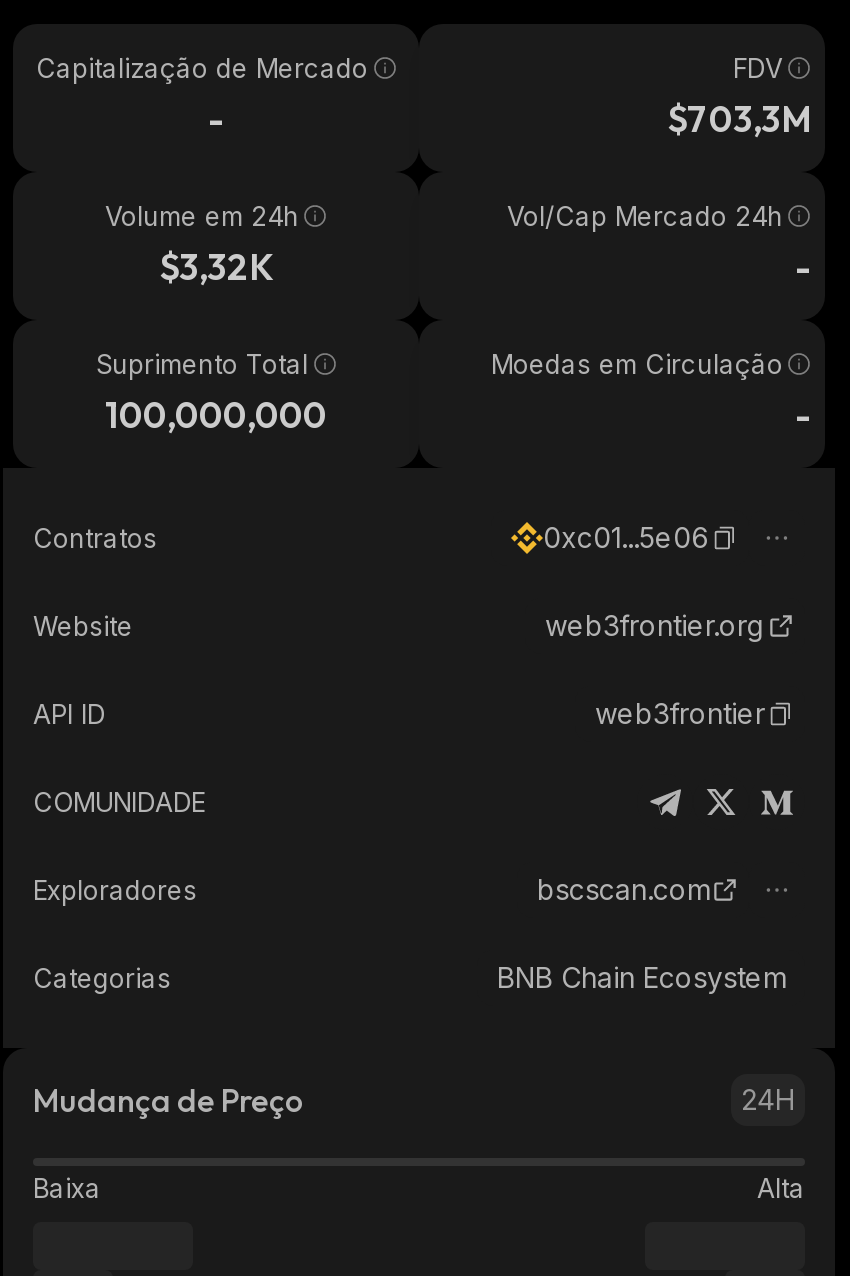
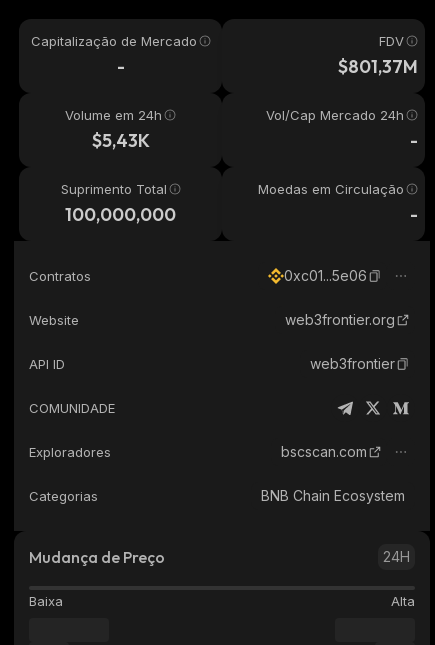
[667,96,811,142] $703,3M -> [338,55,418,78] $801,37M
[159,244,273,290] $3,32K -> [91,129,149,152] $5,43K

